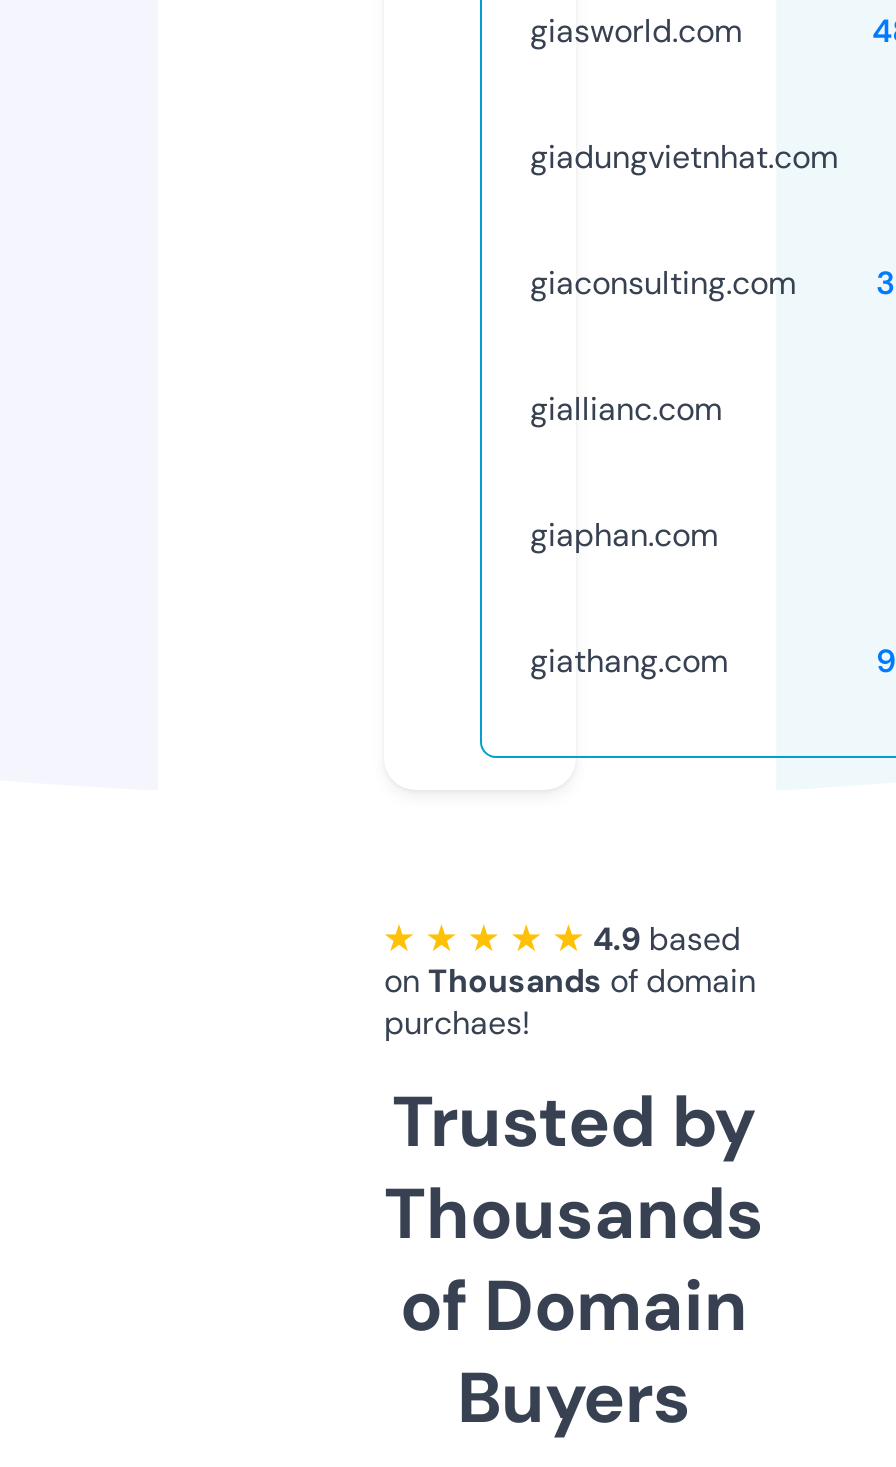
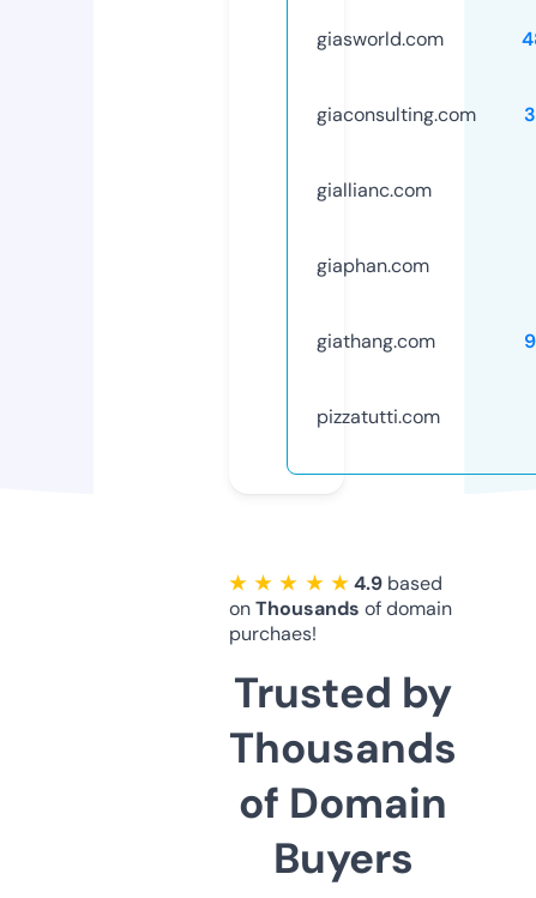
[530,136,838,178] giadungvietnhat.com -> none
moved [530,262,796,682] -> [317,102,476,353]: giaconsulting.com | giallianc.com | giaphan.com | giathang.com
none -> [317,404,440,429] pizzatutti.com

